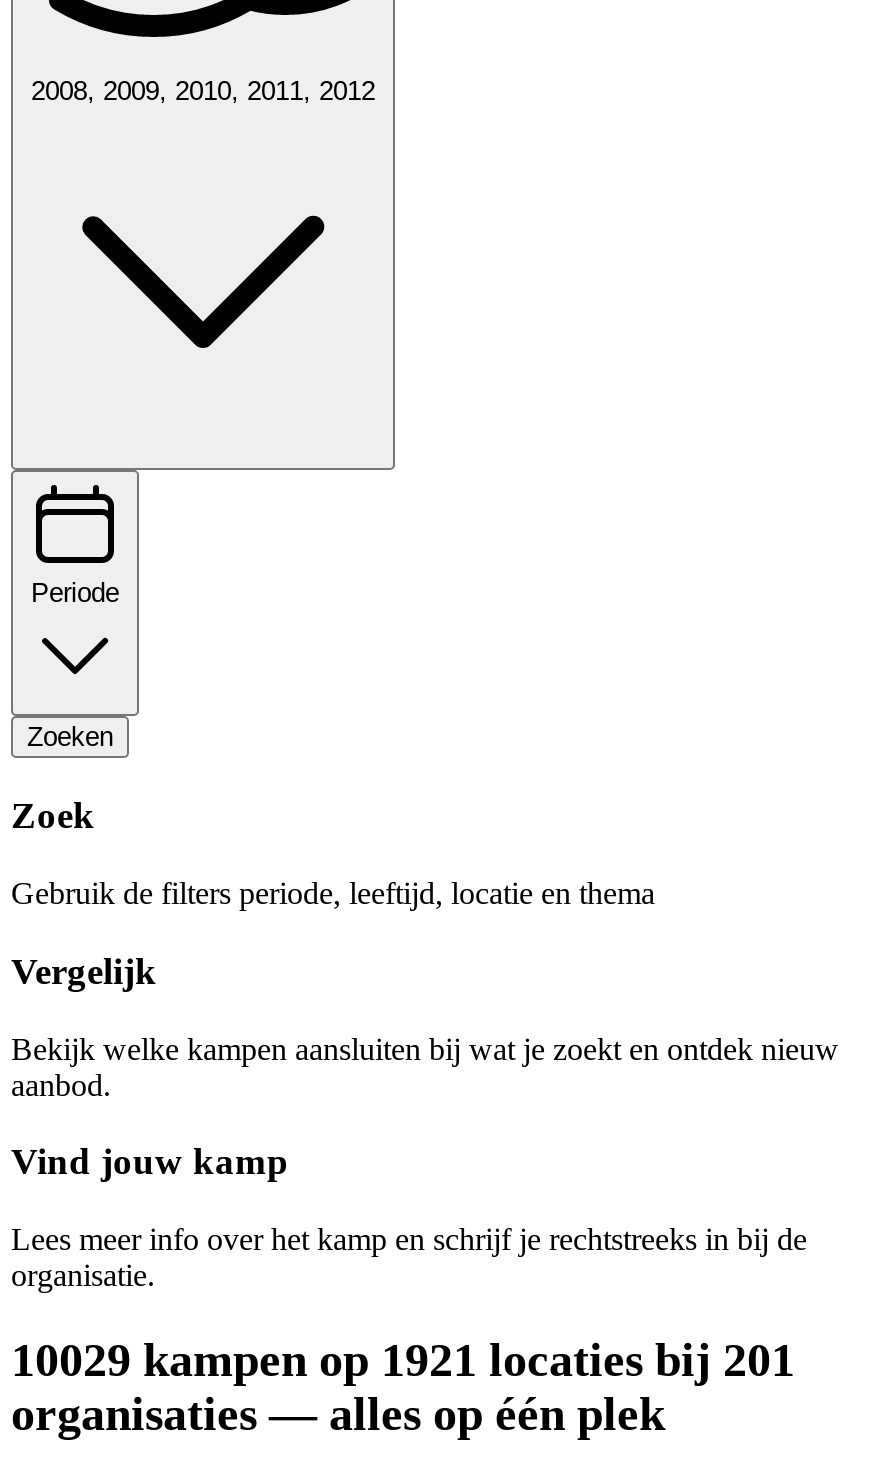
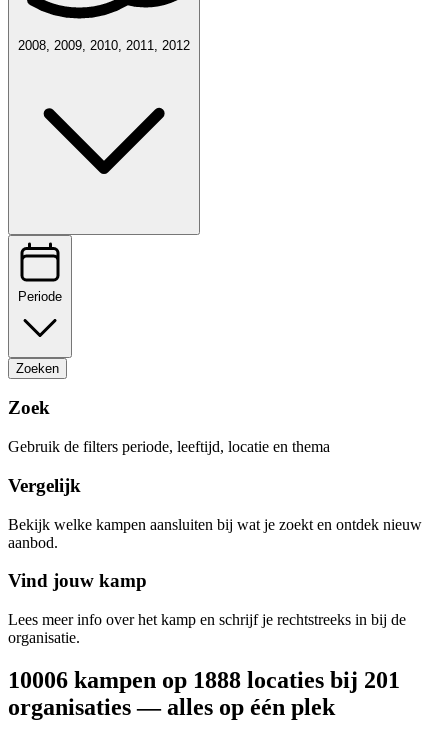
[11,1334,795,1386] 10029 kampen op 1921 locaties bij 201 -> [8,667,400,693] 10006 kampen op 1888 locaties bij 201

